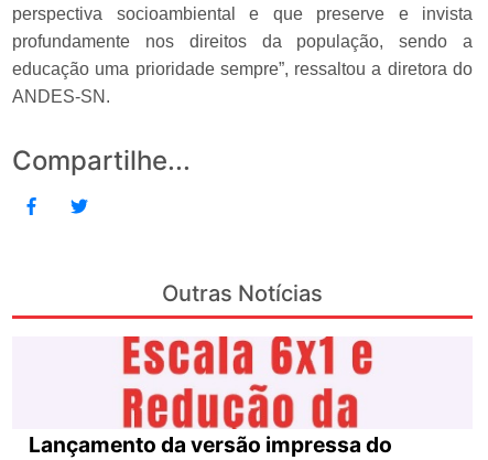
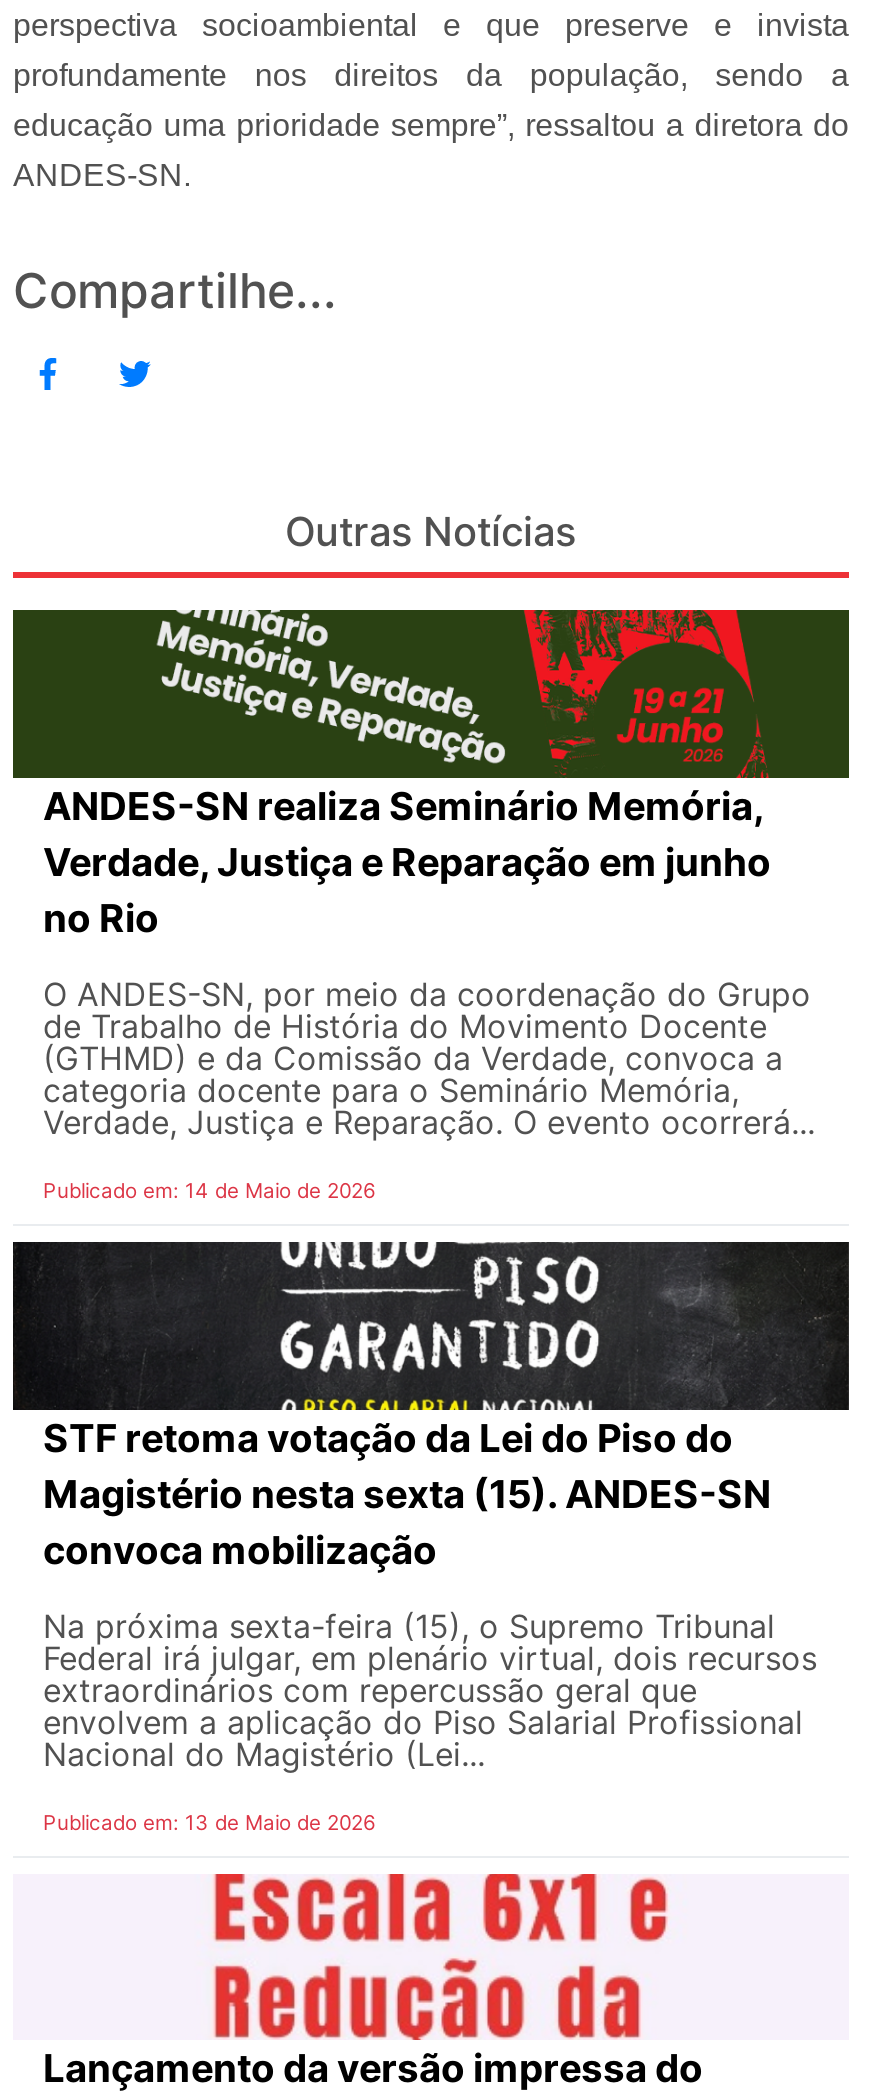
none -> [11,608,851,1202] [image] | ANDES-SN realiza Seminário Memória, | Verdade, Justiça e Reparação em junho | no Rio | O ANDES-SN, por meio da coordenação do Grupo | de Trabalho de História do Movimento Docente | (GTHMD) e da Comissão da Verdade, convoca a | categoria docente para o Seminário Memória, | Verdade, Justiça e Reparação. O evento ocorrerá... | Publicado em: 14 de Maio de 2026
none -> [11,1240,851,1833] [image] | STF retoma votação da Lei do Piso do | Magistério nesta sexta (15). ANDES-SN | convoca mobilização | Na próxima sexta-feira (15), o Supremo Tribunal | Federal irá julgar, em plenário virtual, dois recursos | extraordinários com repercussão geral que | envolvem a aplicação do Piso Salarial Profissional | Nacional do Magistério (Lei... | Publicado em: 13 de Maio de 2026

